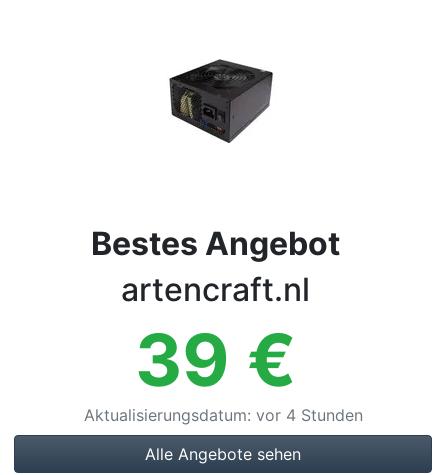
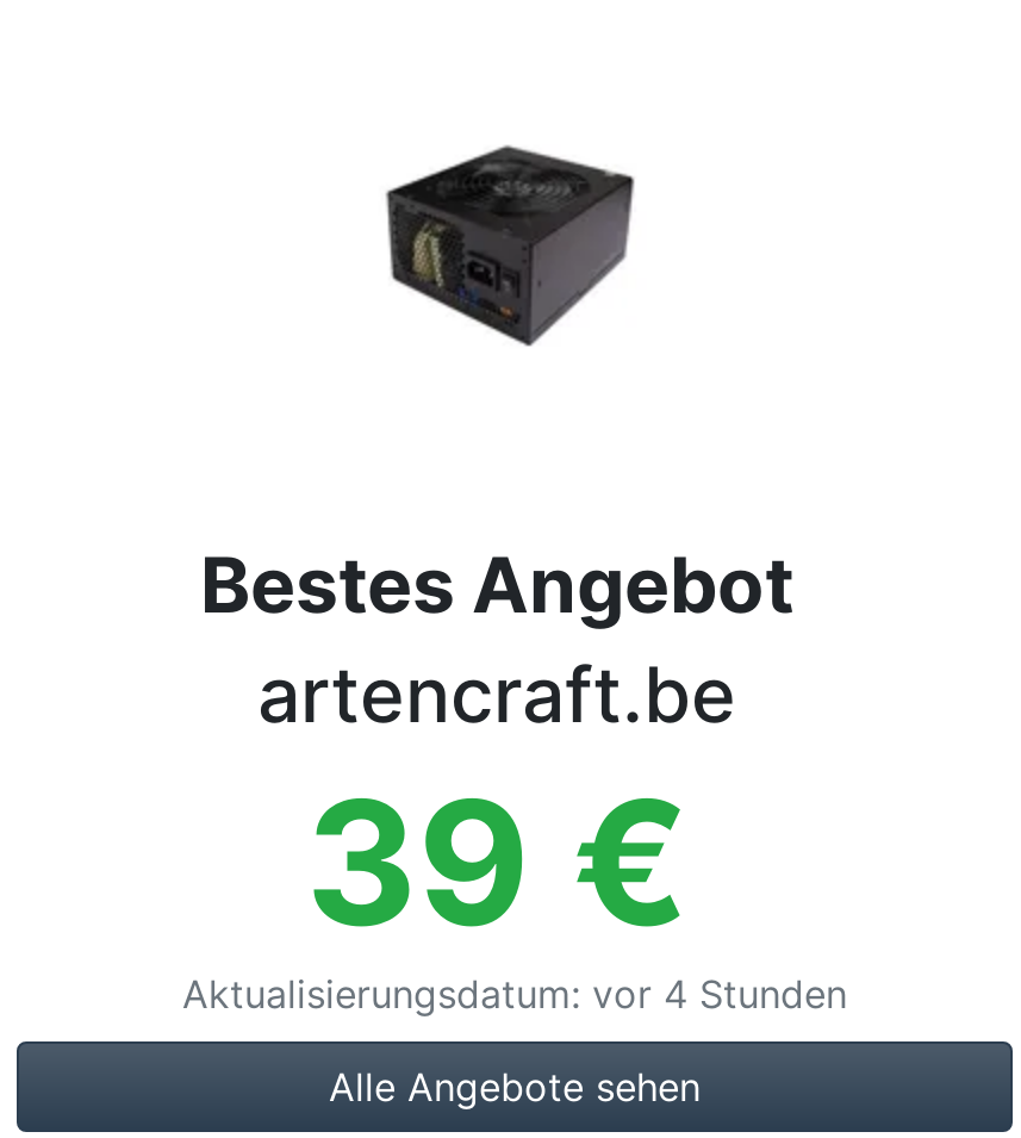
[121,270,310,309] artencraft.nl -> [257,648,736,741] artencraft.be

